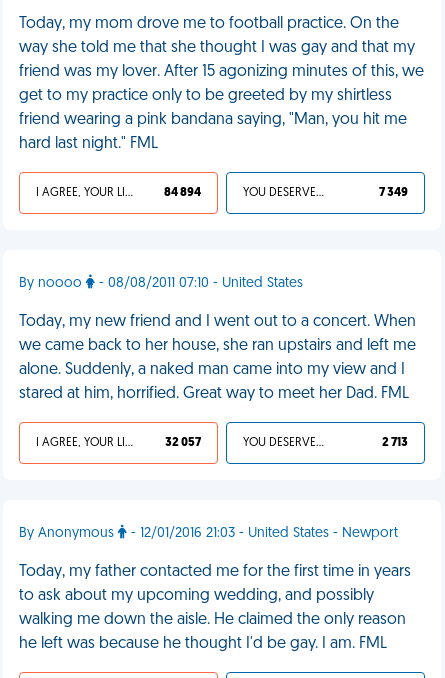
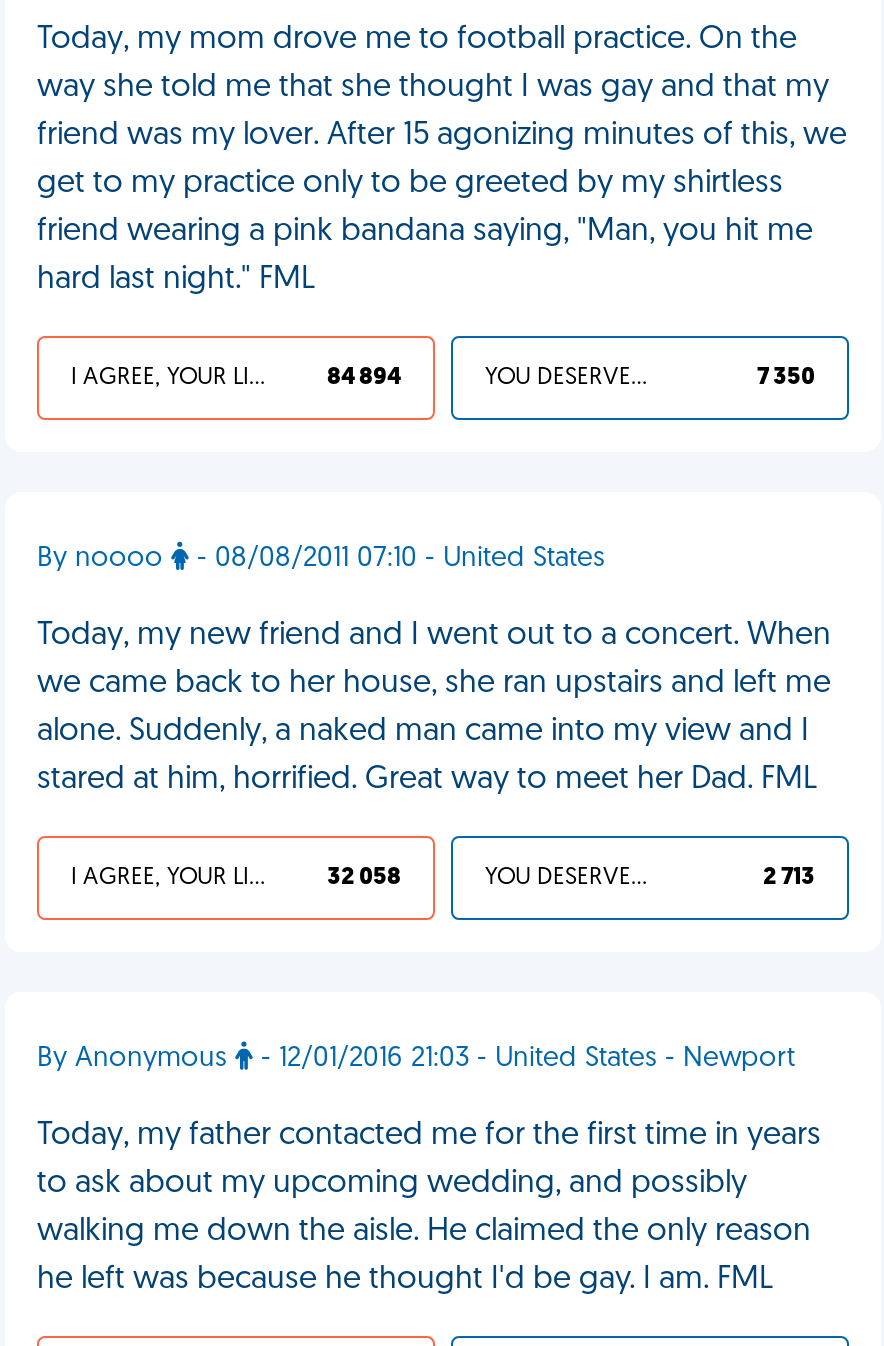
[379,187,408,199] 7 349 -> [757,366,815,390] 7 350
[165,437,201,449] 32 057 -> [327,866,401,890] 32 058

